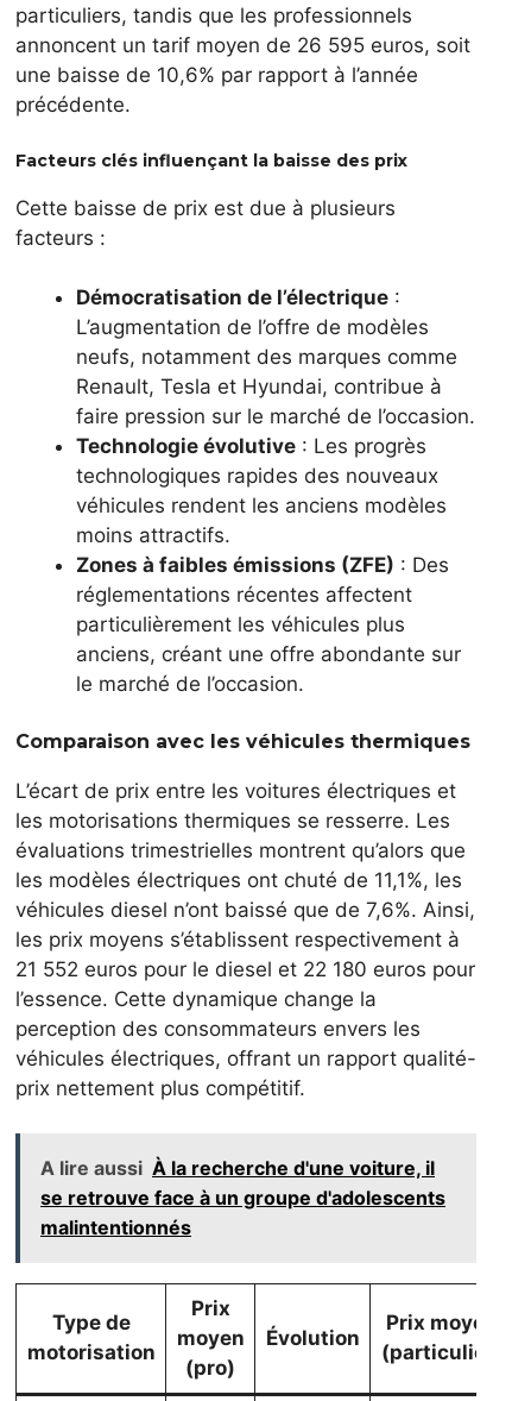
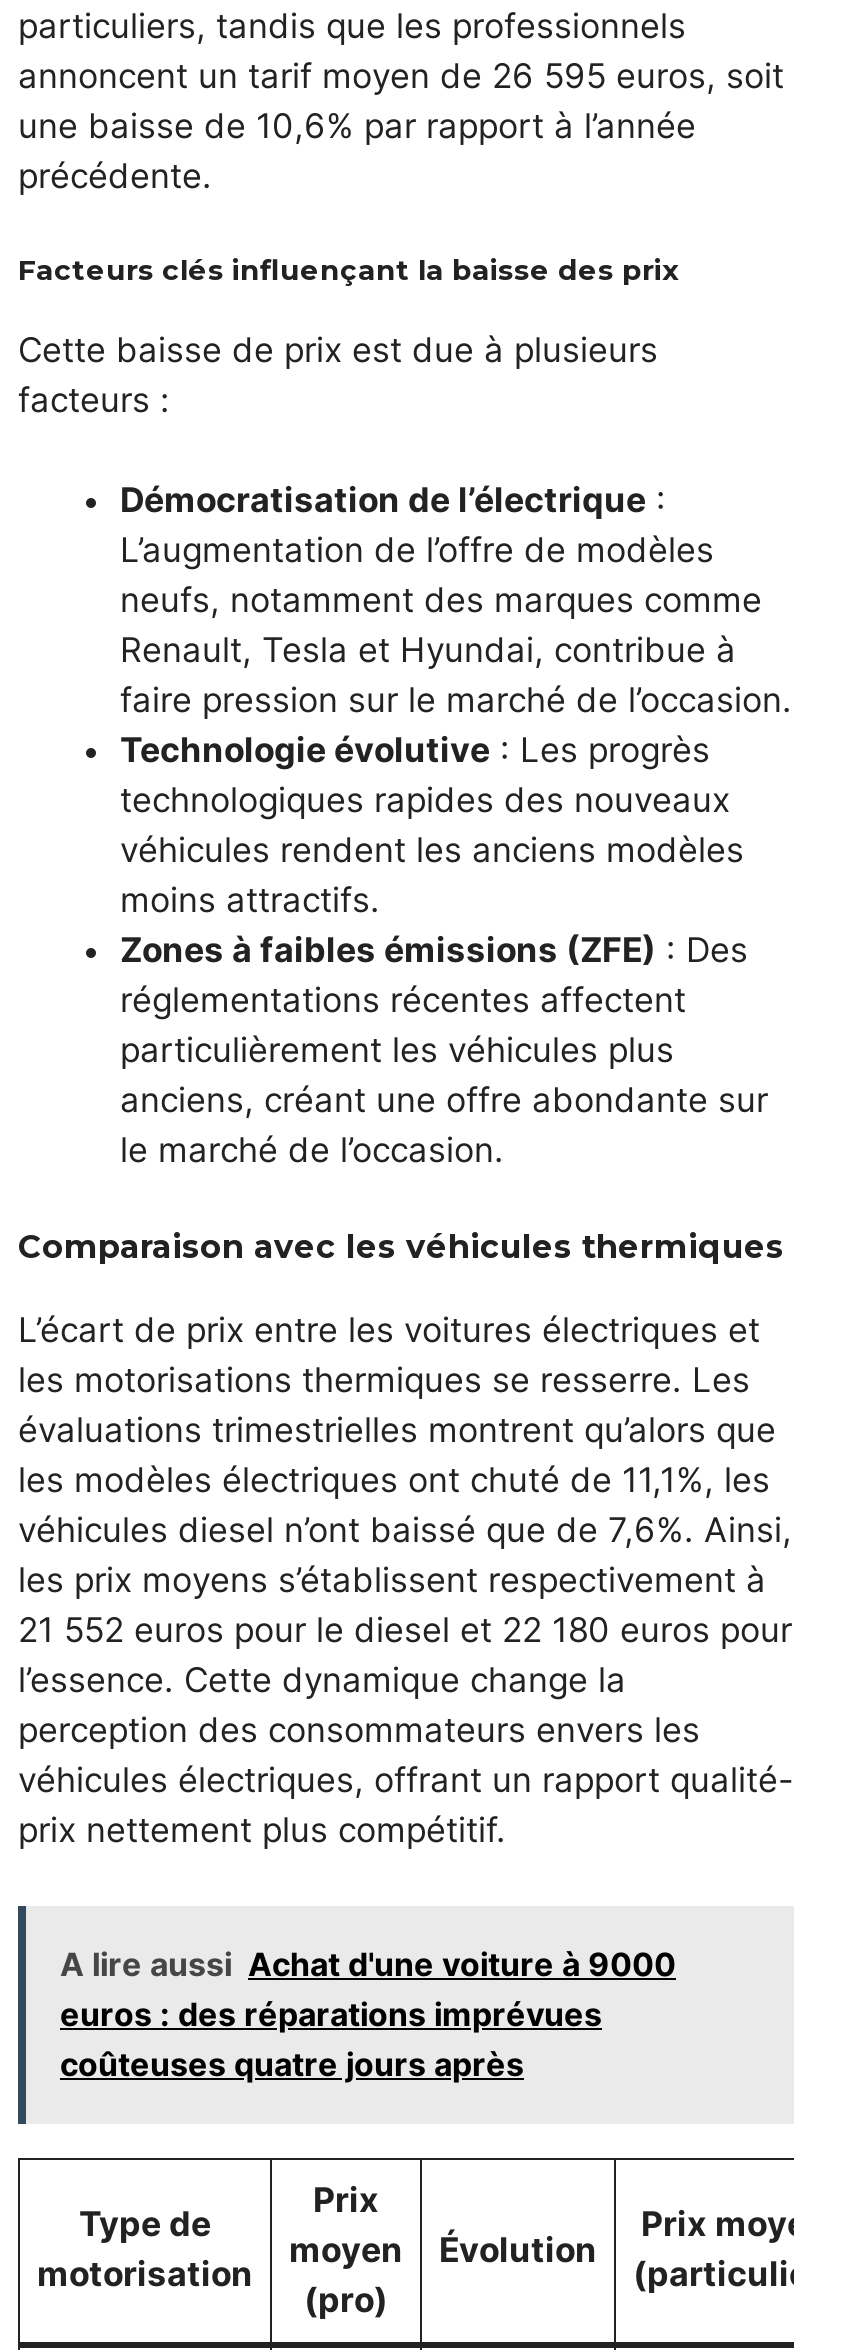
[40,1156,445,1239] A lire aussi À la recherche d'une voiture, il | se retrouve face à un groupe d'adolescents | malintentionnés -> [60,1944,676,2084] A lire aussi Achat d'une voiture à 9000 | euros : des réparations imprévues | coûteuses quatre jours après

